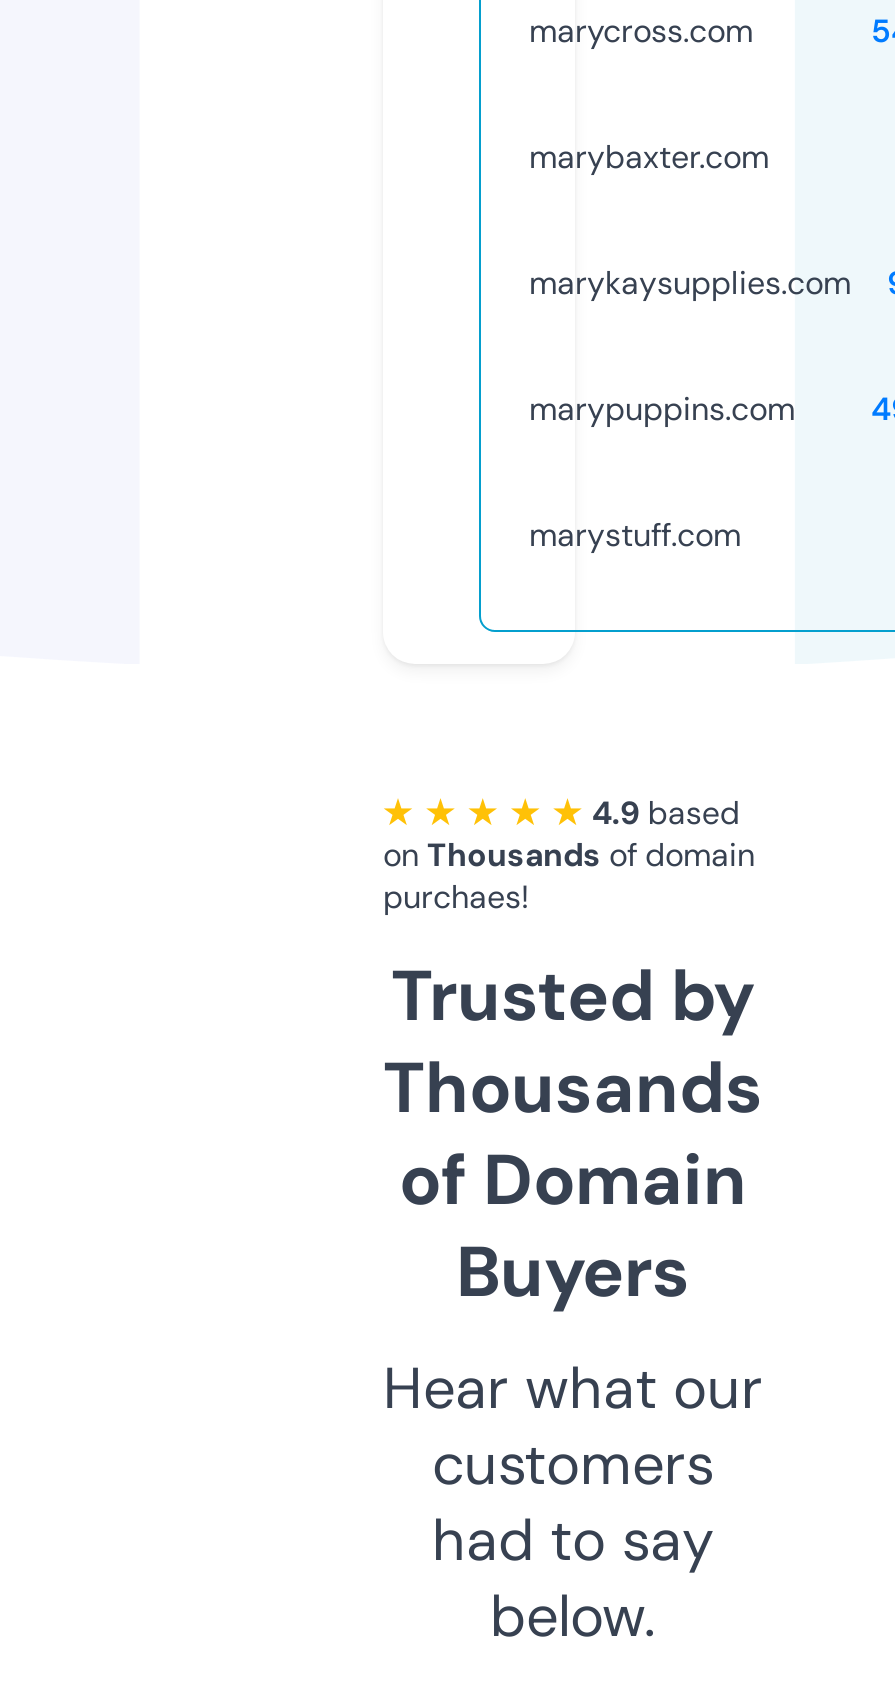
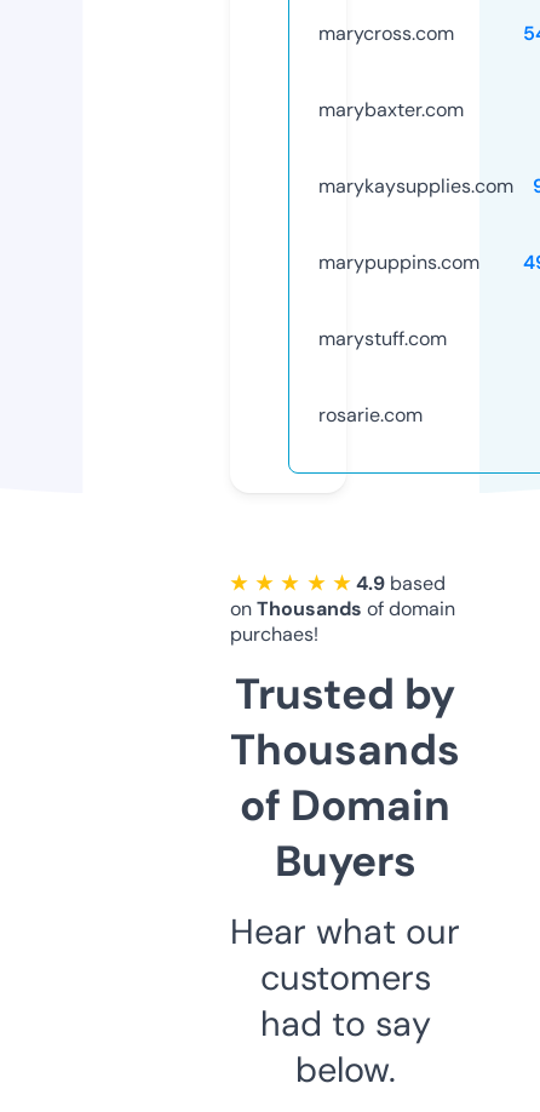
none -> [318,402,423,427] rosarie.com

